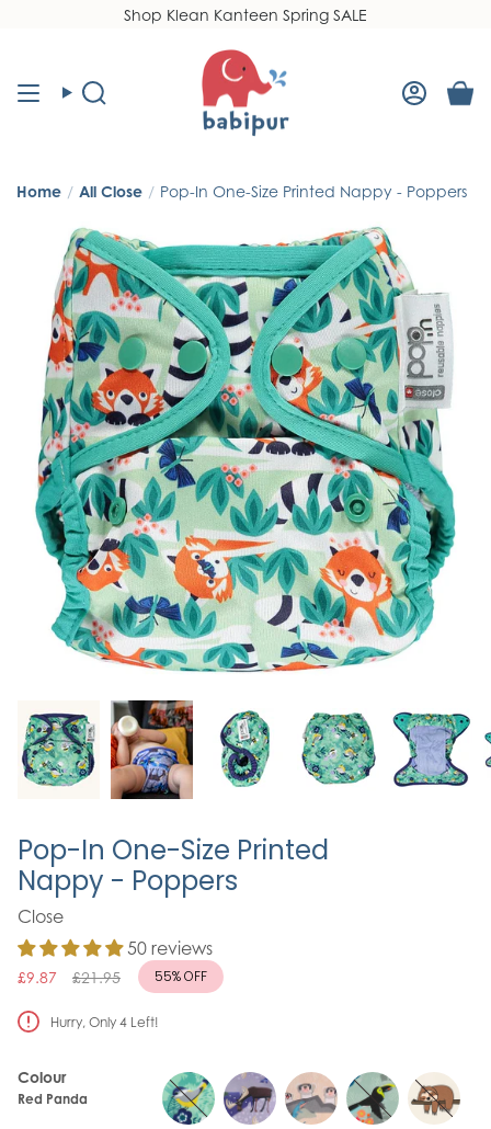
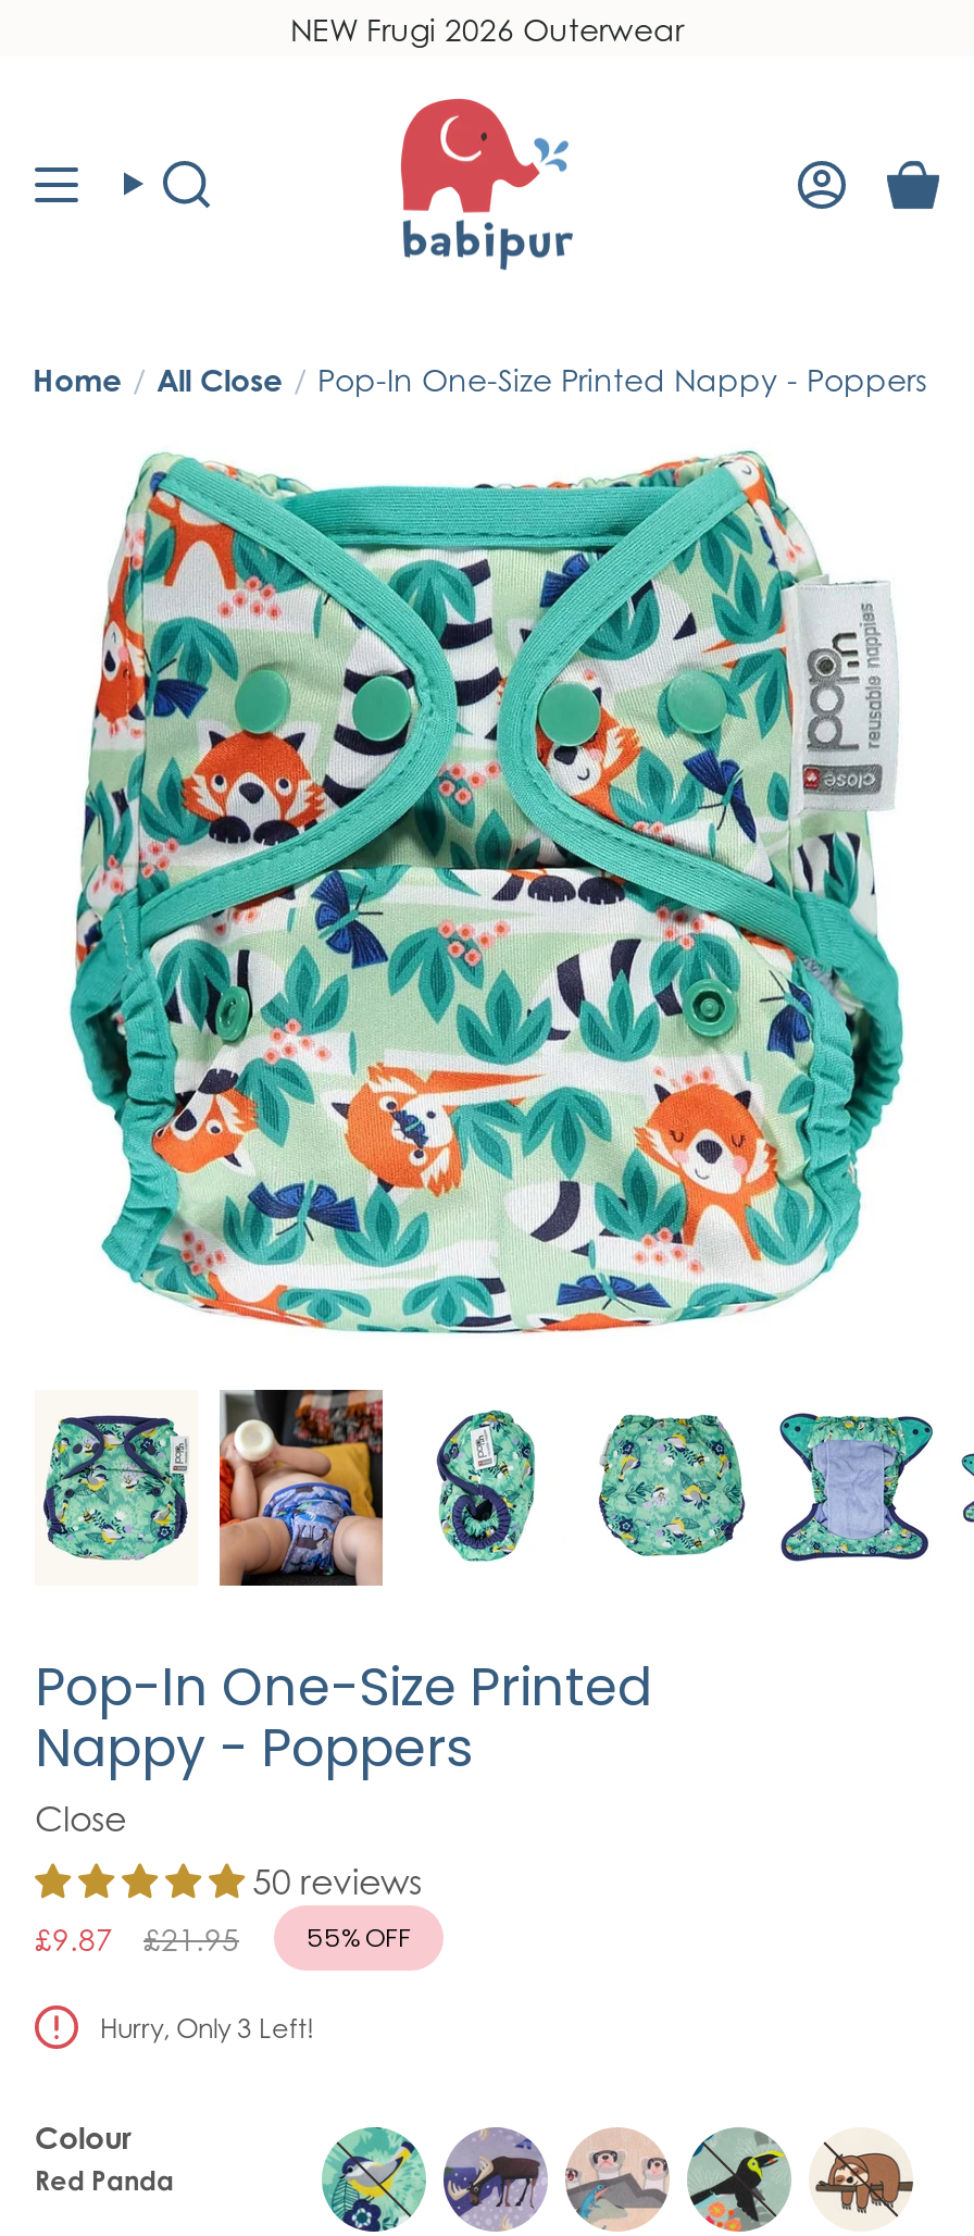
[124,5,367,24] Shop Klean Kanteen Spring SALE -> [290,10,684,47] NEW Frugi 2026 Outerwear
[50,1013,159,1030] Hurry, Only 4 Left! -> [100,2011,315,2044] Hurry, Only 3 Left!

